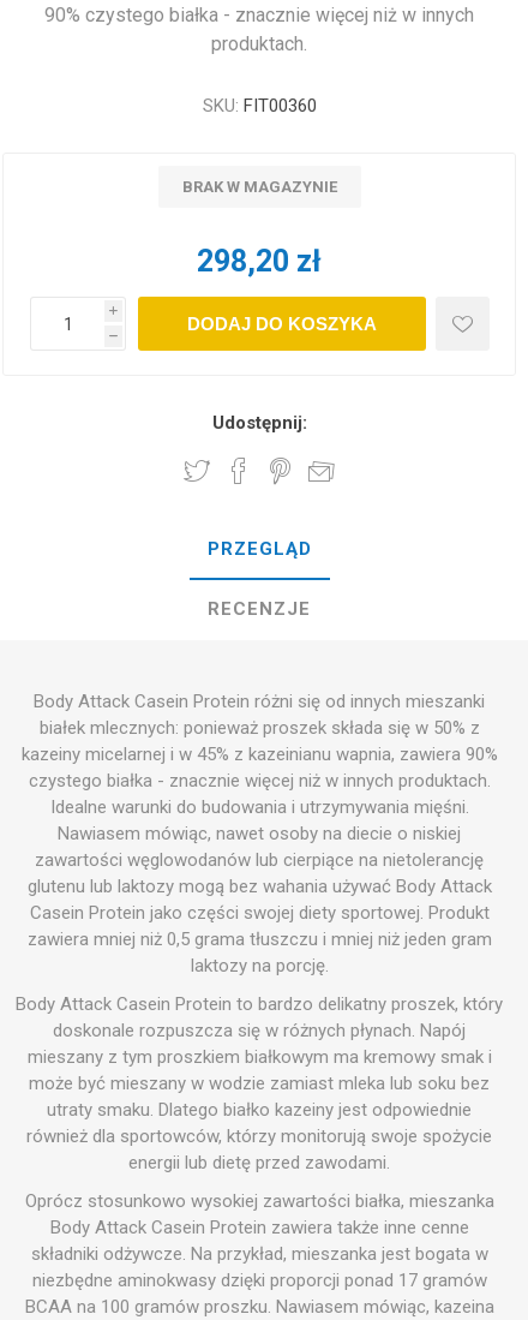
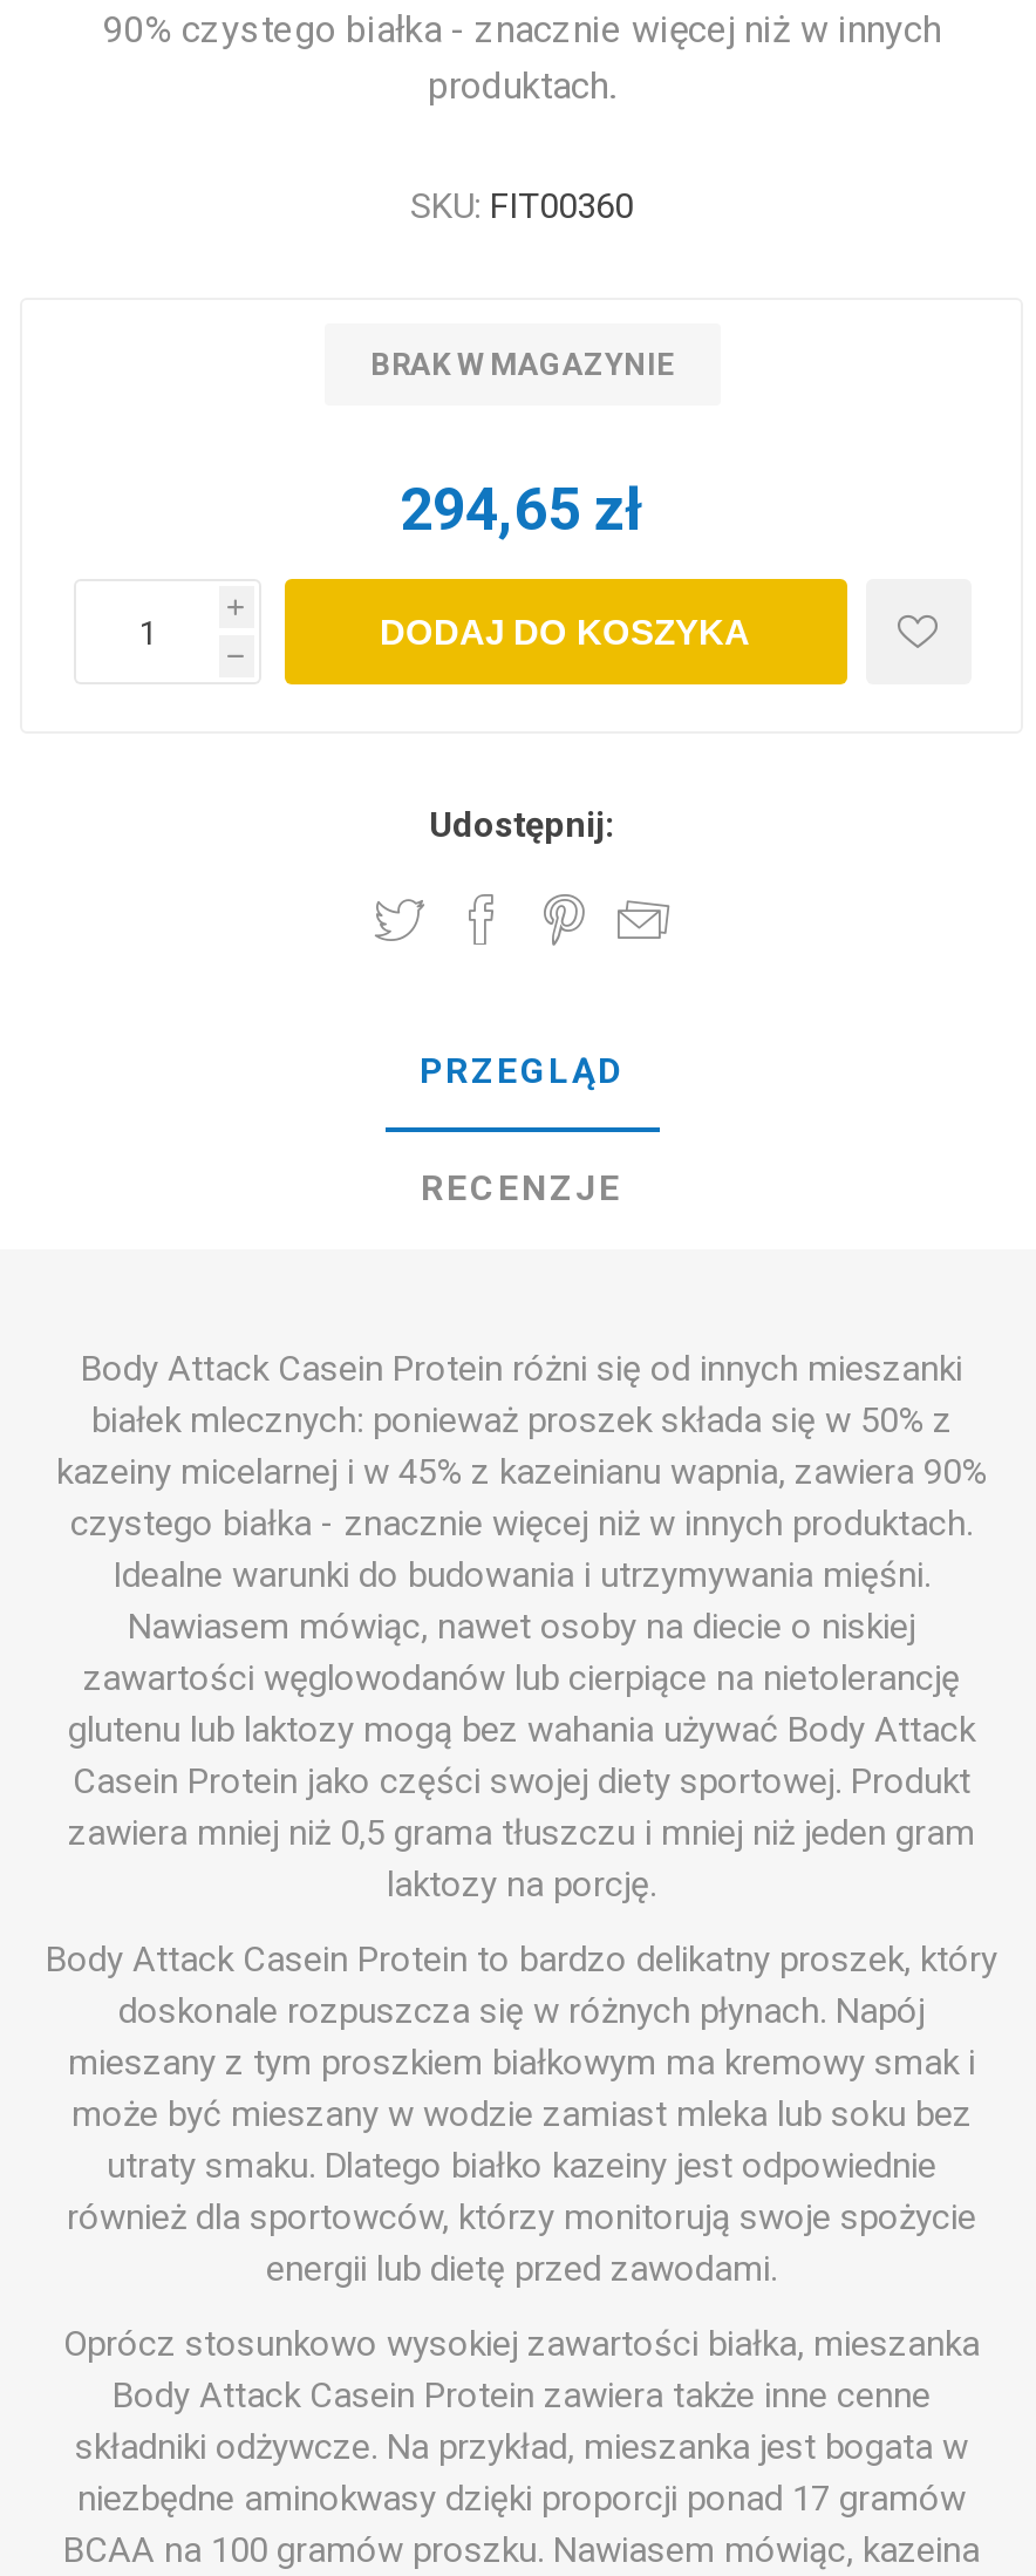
[197,244,322,279] 298,20 zł -> [400,476,643,544] 294,65 zł

